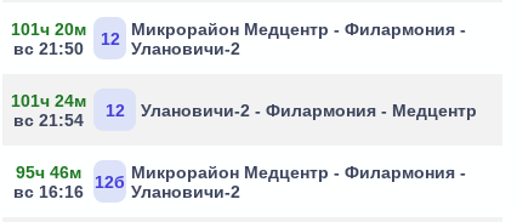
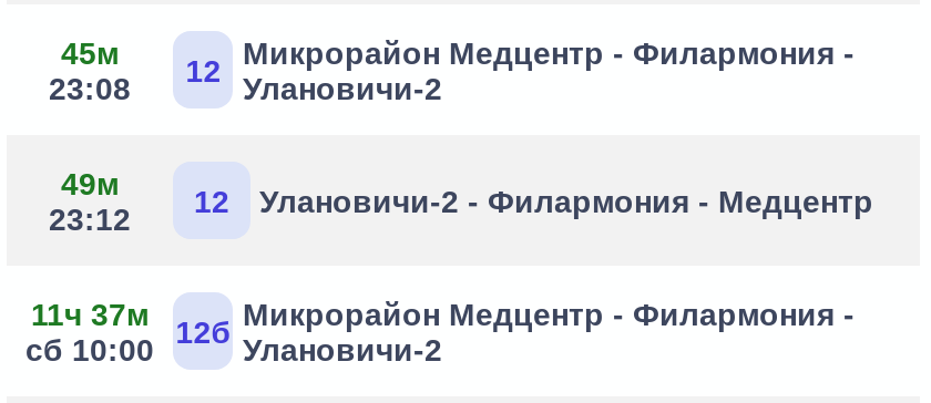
[10,19,86,58] 101ч 20м | вс 21:50 -> [49,34,131,105] 45м | 23:08
[10,90,86,129] 101ч 24м | вс 21:54 -> [49,165,131,236] 49м | 23:12
[13,162,83,201] 95ч 46м | вс 16:16 -> [25,296,154,366] 11ч 37м | сб 10:00

